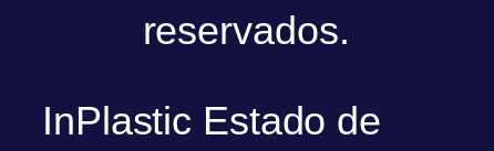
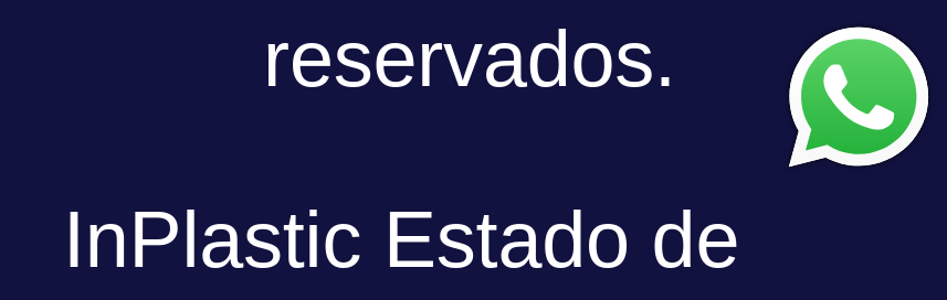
none -> [786,25,932,169] [image]

